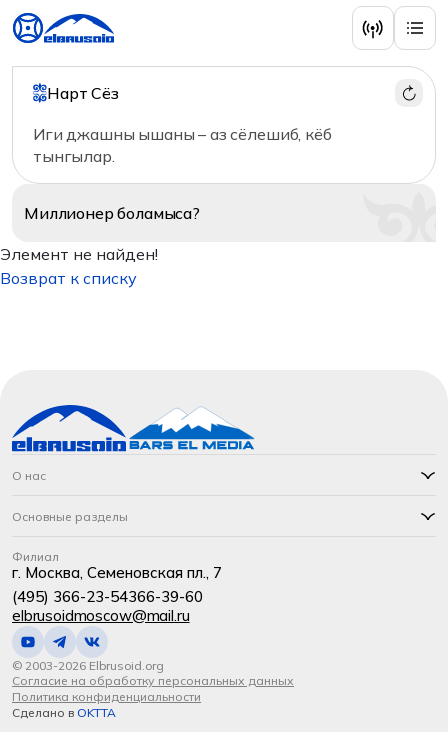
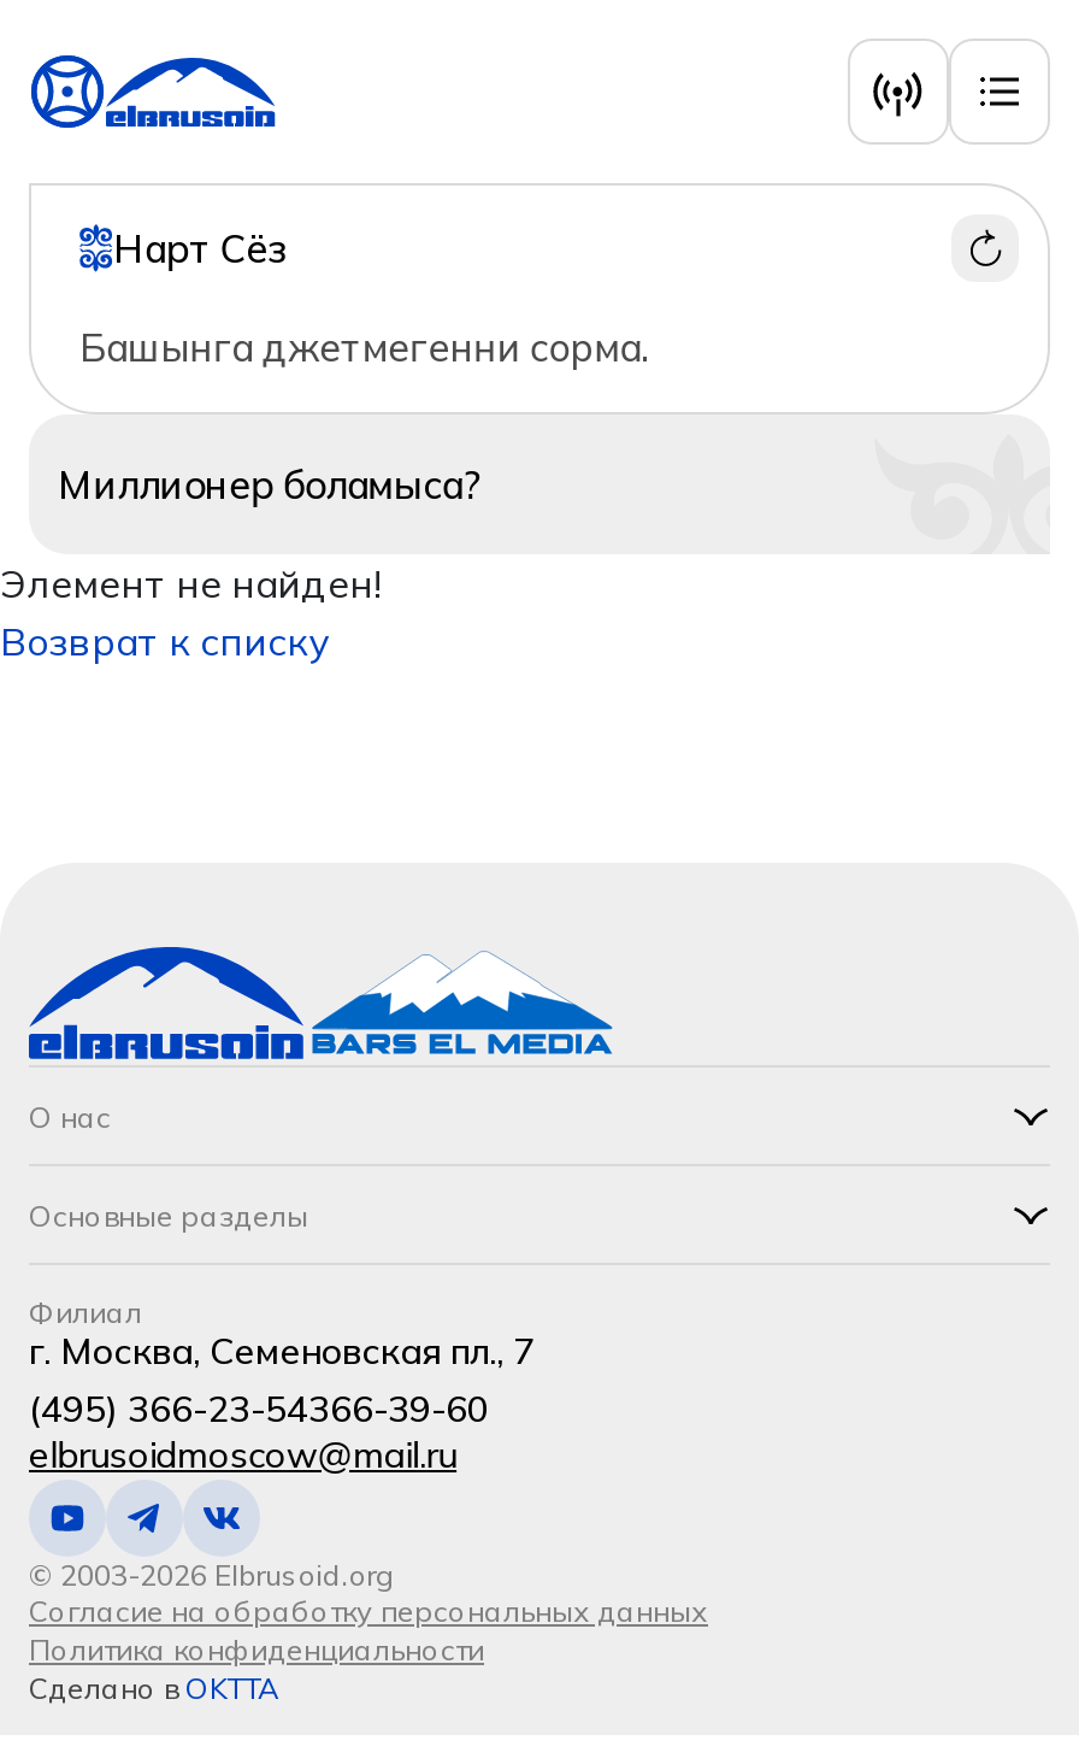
[33,124,332,166] Иги джашны ышаны – аз сёлешиб, кёб | тынгылар. -> [79,323,647,371] Башынга джетмегенни сорма.

